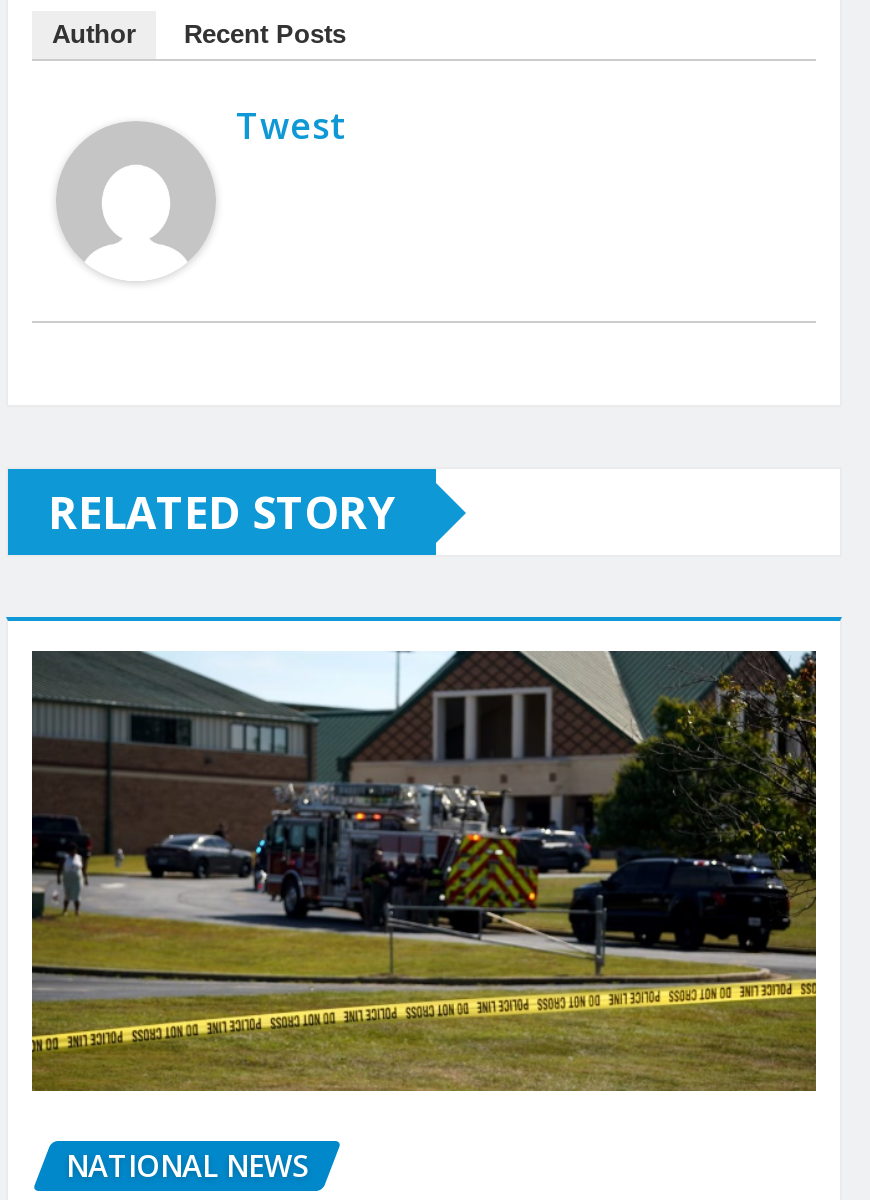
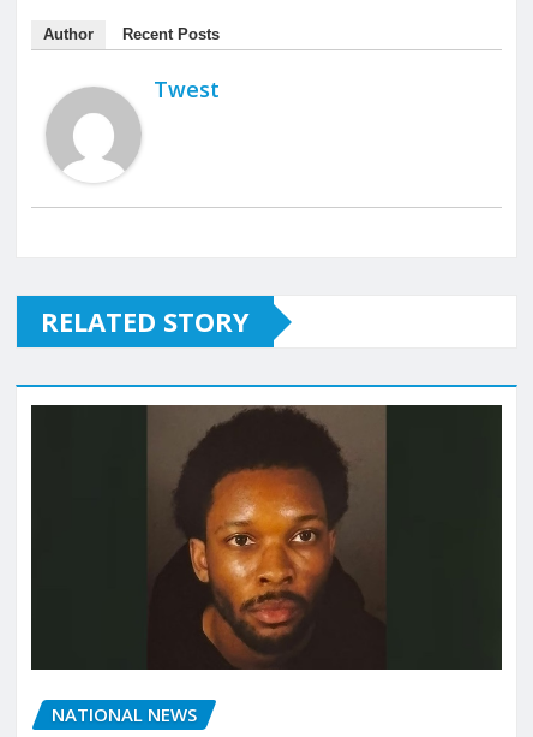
[30,651,818,1093] [image] -> [30,404,503,671] [image]

